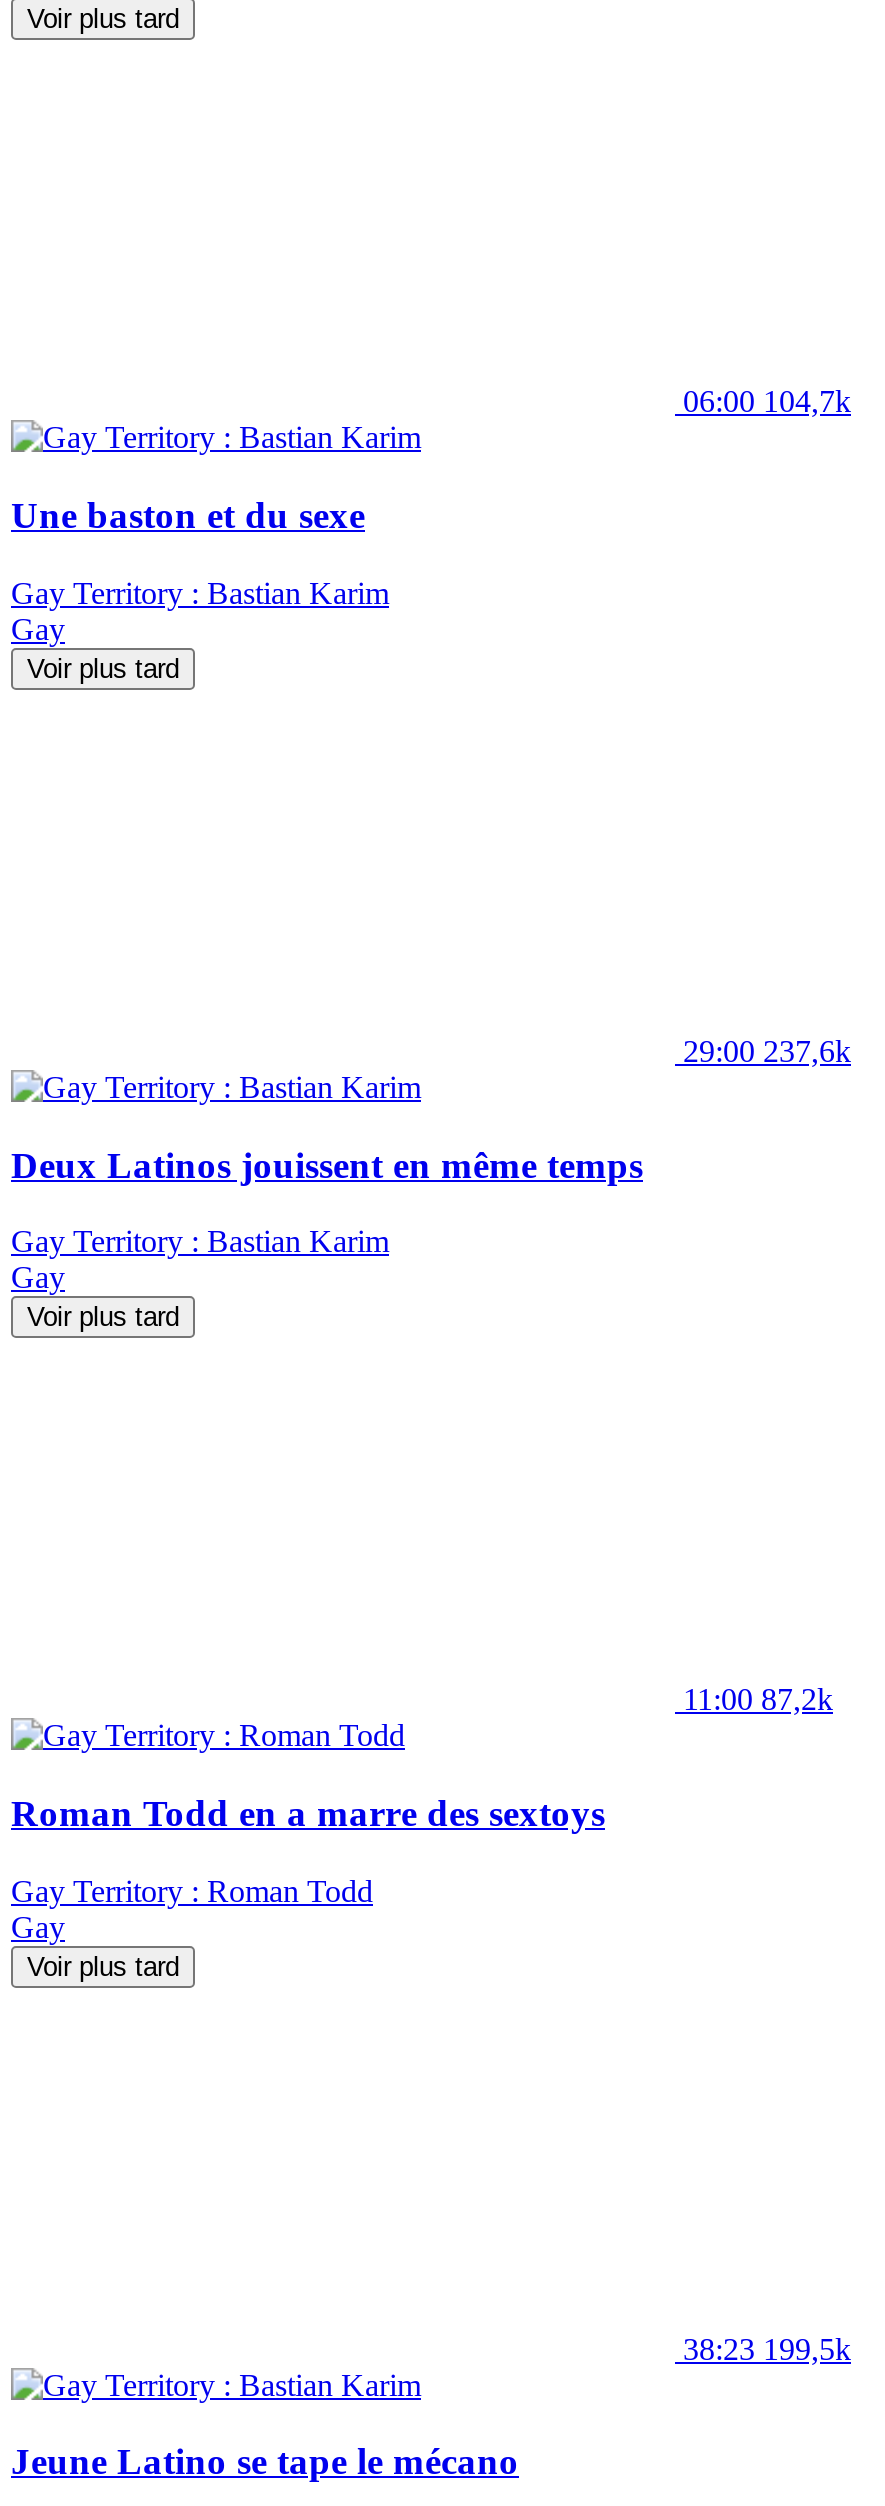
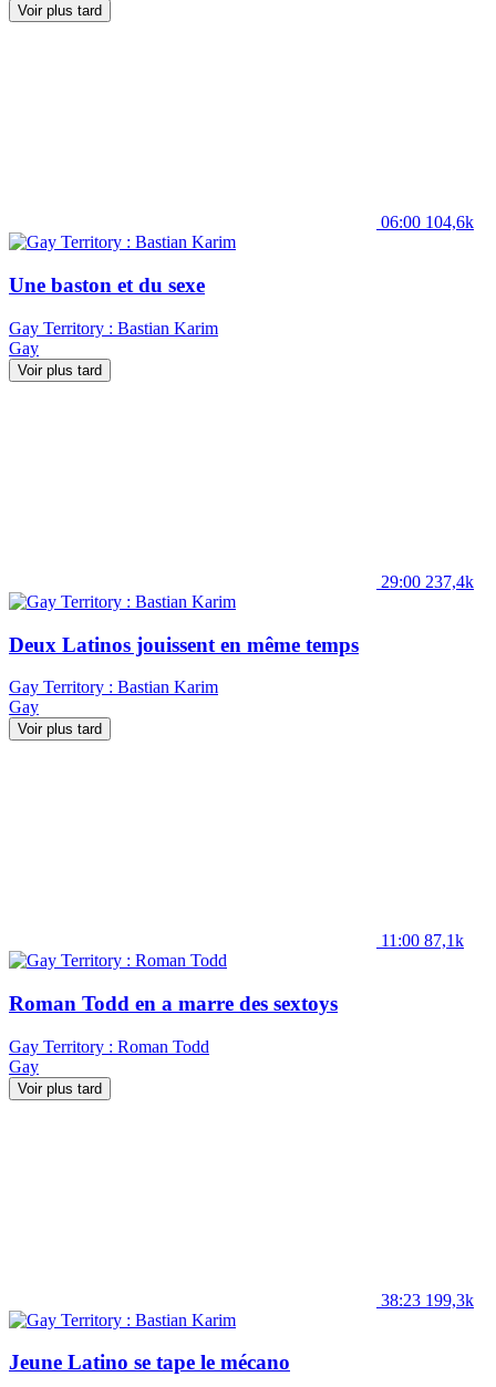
[683,385,851,419] 06:00 104,7k -> [381,213,474,232] 06:00 104,6k
[683,1034,851,1068] 29:00 237,6k -> [381,572,474,591] 29:00 237,4k
[683,1683,833,1717] 11:00 87,2k -> [381,931,464,950] 11:00 87,1k
[683,2332,851,2366] 38:23 199,5k -> [381,1290,474,1309] 38:23 199,3k

